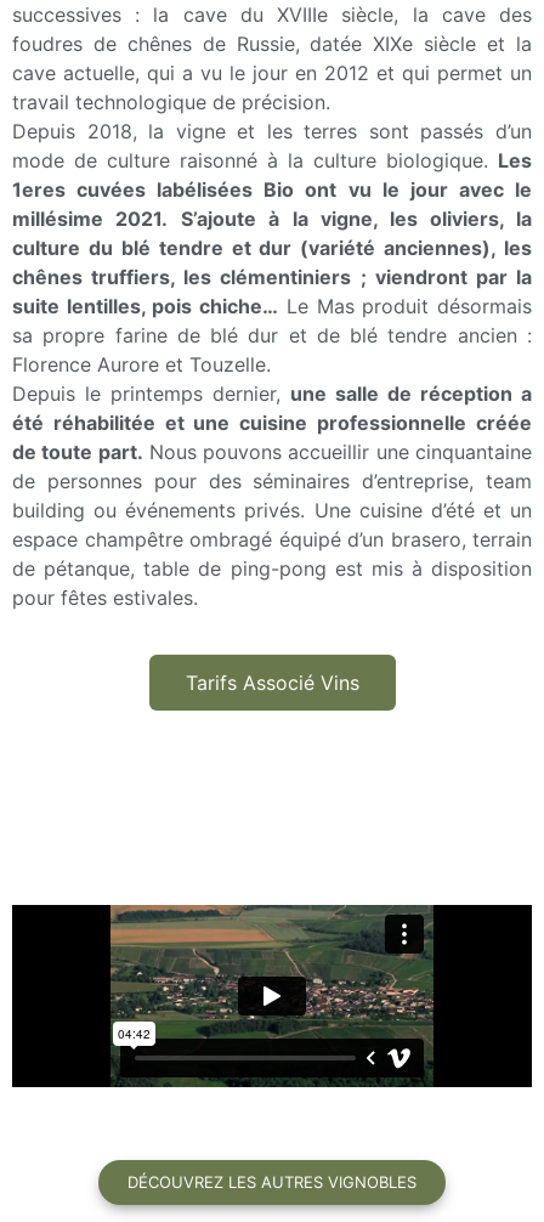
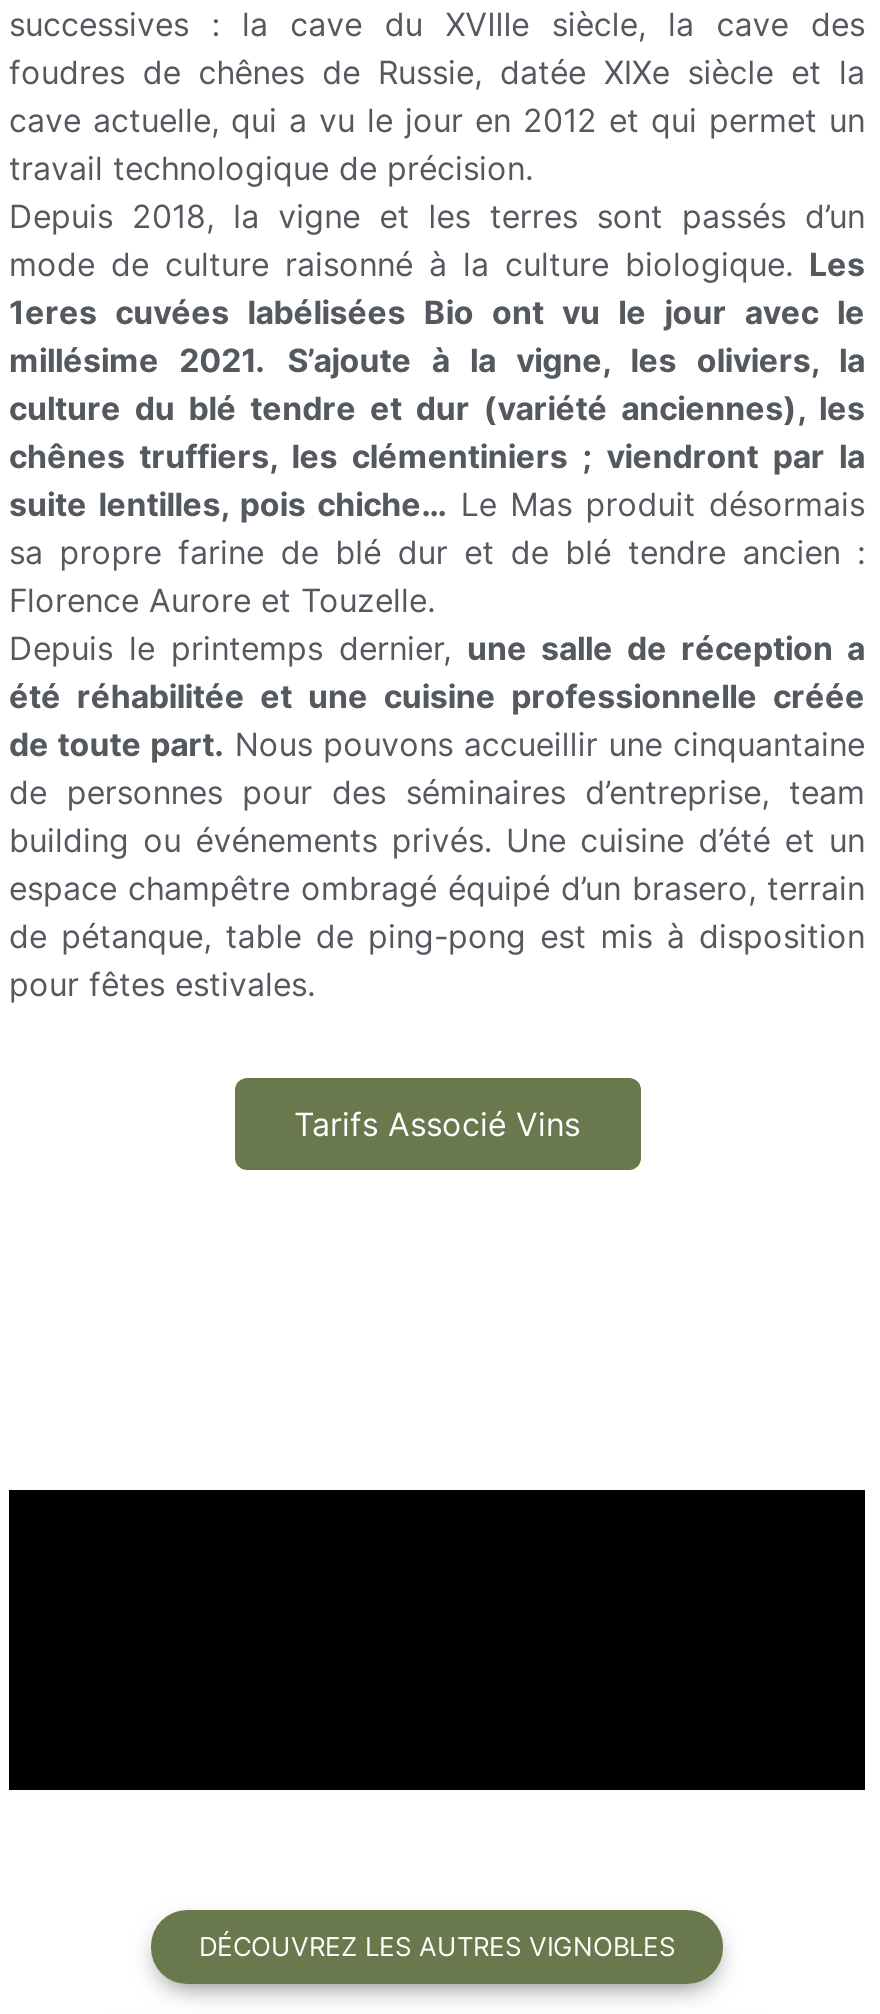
[109,904,435,1087] [image] -> none

